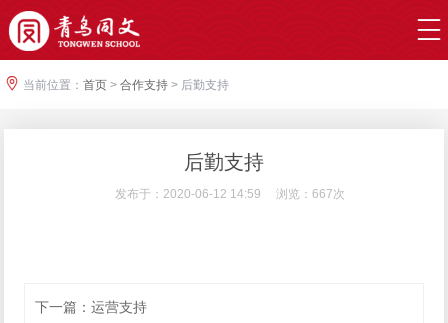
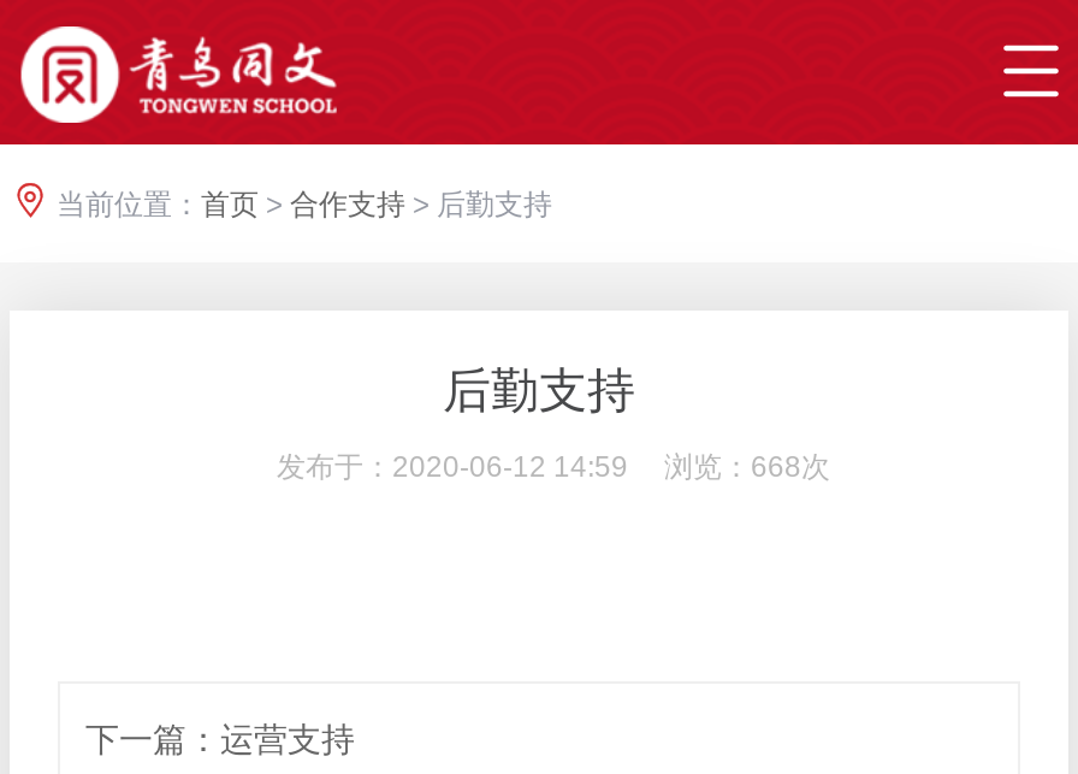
[103,187,345,201] 发布于：2020-06-12 14:59 浏览：667次 -> [248,450,830,484] 发布于：2020-06-12 14:59 浏览：668次

